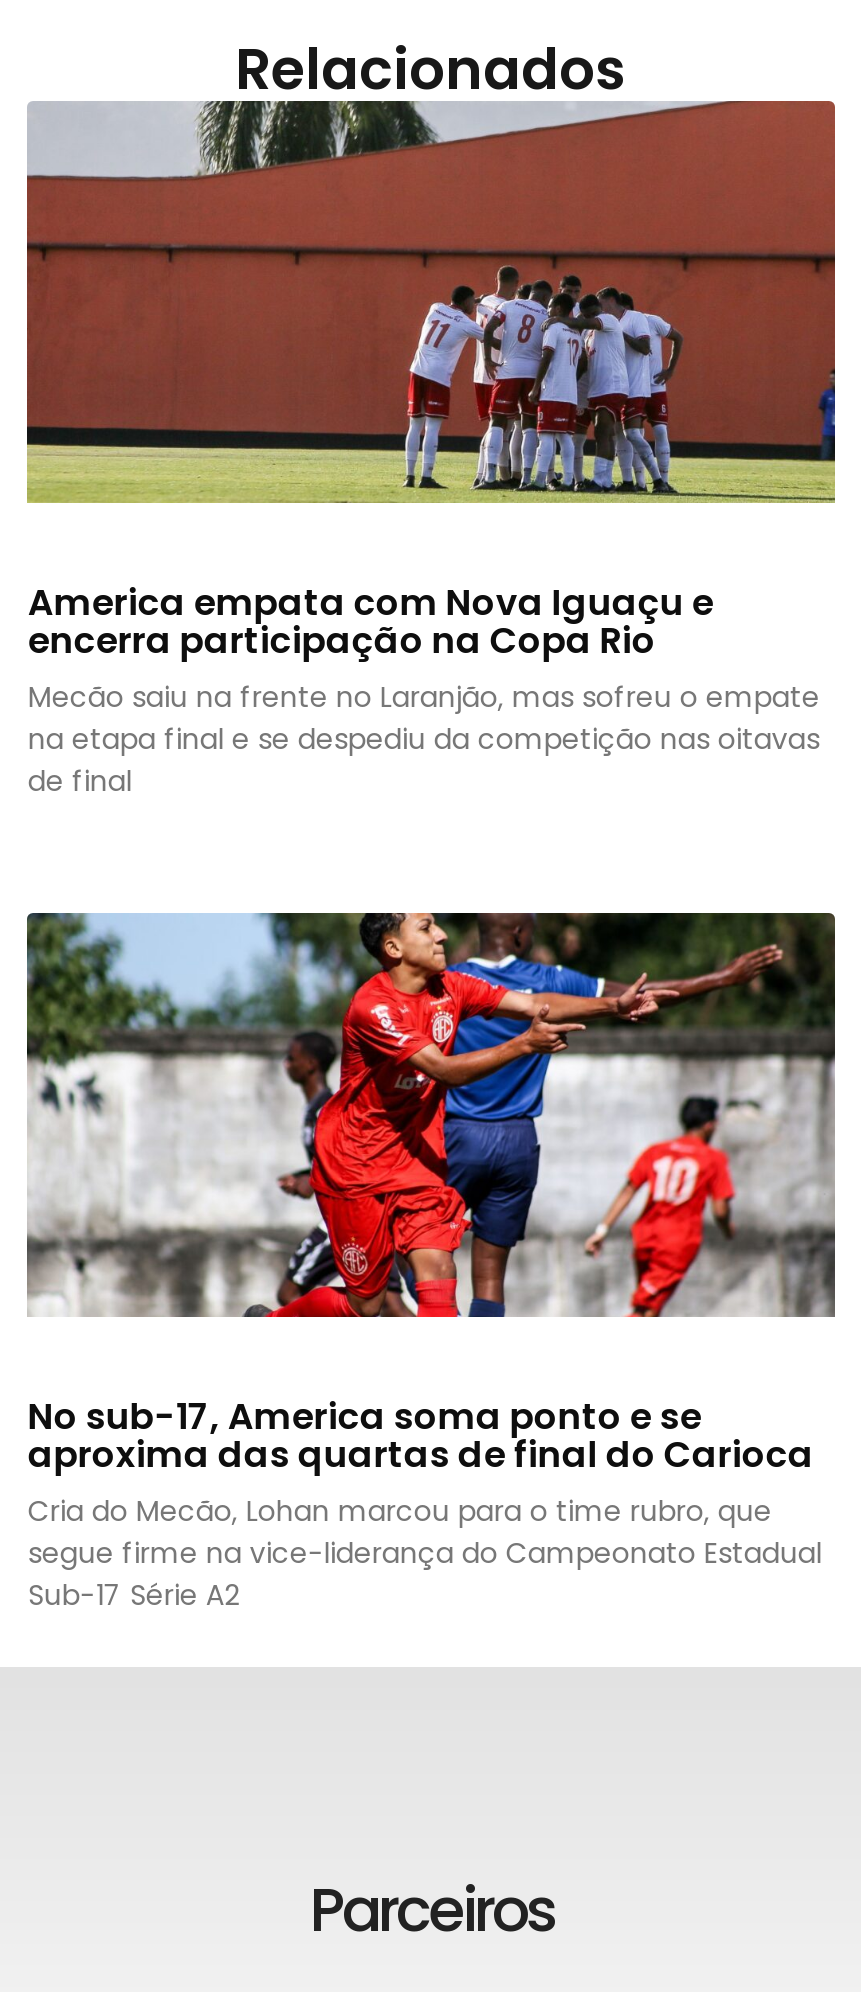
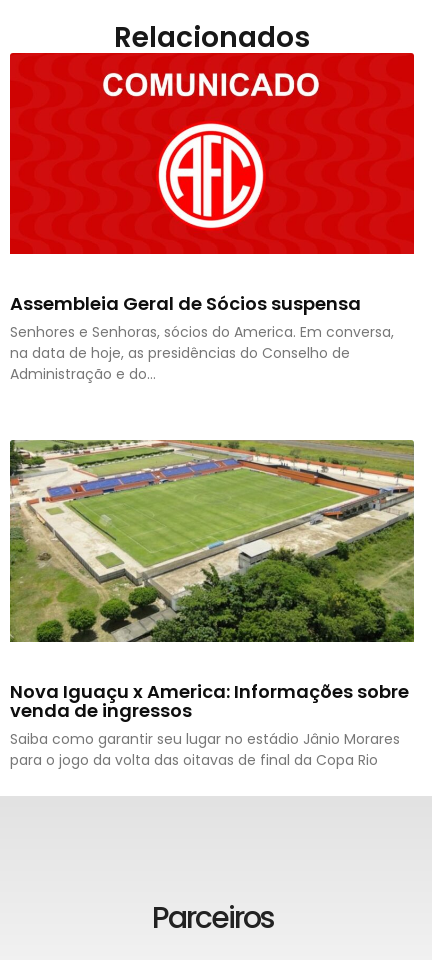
[25,99,837,802] [image] | America empata com Nova Iguaçu e | encerra participação na Copa Rio | Mecão saiu na frente no Laranjão, mas sofreu o empate | na etapa final e se despediu da competição nas oitavas | de final -> [9,52,415,384] [image] | Assembleia Geral de Sócios suspensa | Senhores e Senhoras, sócios do America. Em conversa, | na data de hoje, as presidências do Conselho de | Administração e do…
[27,911,837,1615] [image] | No sub-17, America soma ponto e se | aproxima das quartas de final do Carioca | Cria do Mecão, Lohan marcou para o time rubro, que | segue firme na vice-liderança do Campeonato Estadual | Sub-17 Série A2 -> [9,439,415,770] [image] | Nova Iguaçu x America: Informações sobre | venda de ingressos | Saiba como garantir seu lugar no estádio Jânio Morares | para o jogo da volta das oitavas de final da Copa Rio

